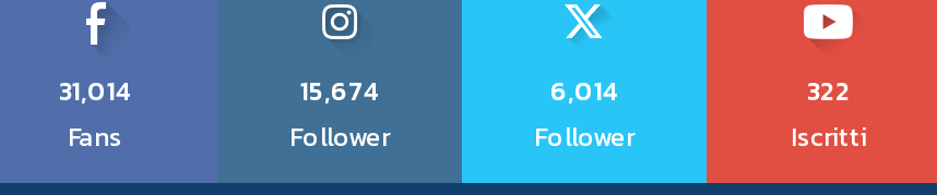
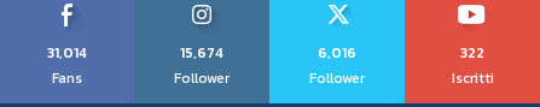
[550,73,618,112] 6,014 -> [318,42,356,64] 6,016

